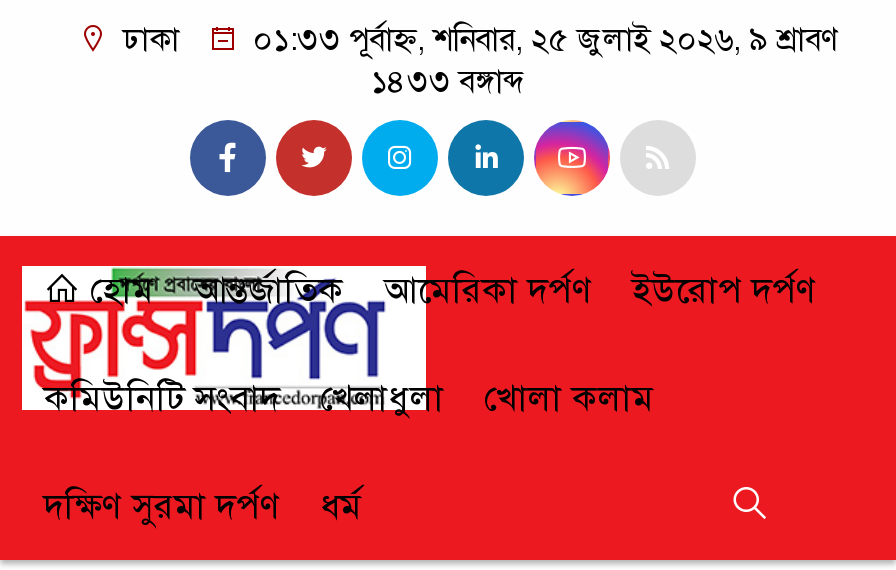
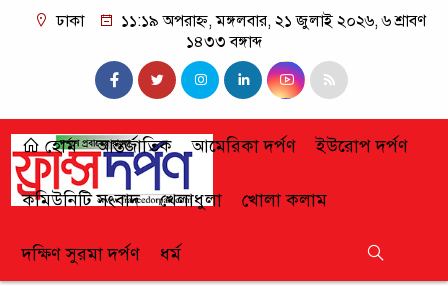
[245,20,839,60] ০১:৩৩ পূর্বাহ্ন, শনিবার, ২৫ জুলাই ২০২৬, ৯ শ্রাবণ -> [116,11,425,31] ১১:১৯ অপরাহ্ন, মঙ্গলবার, ২১ জুলাই ২০২৬, ৬ শ্রাবণ

